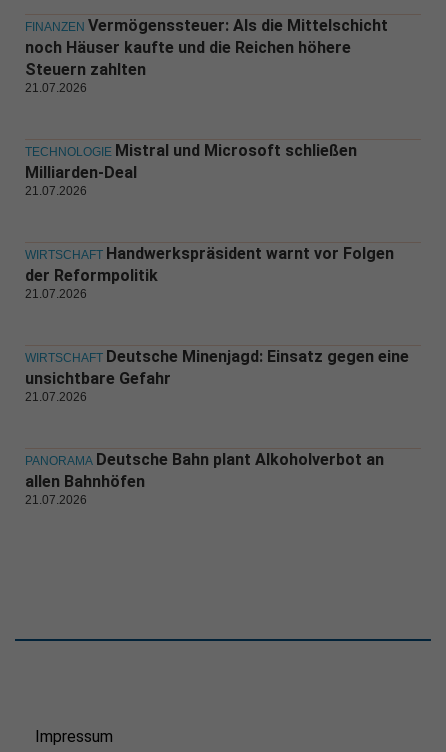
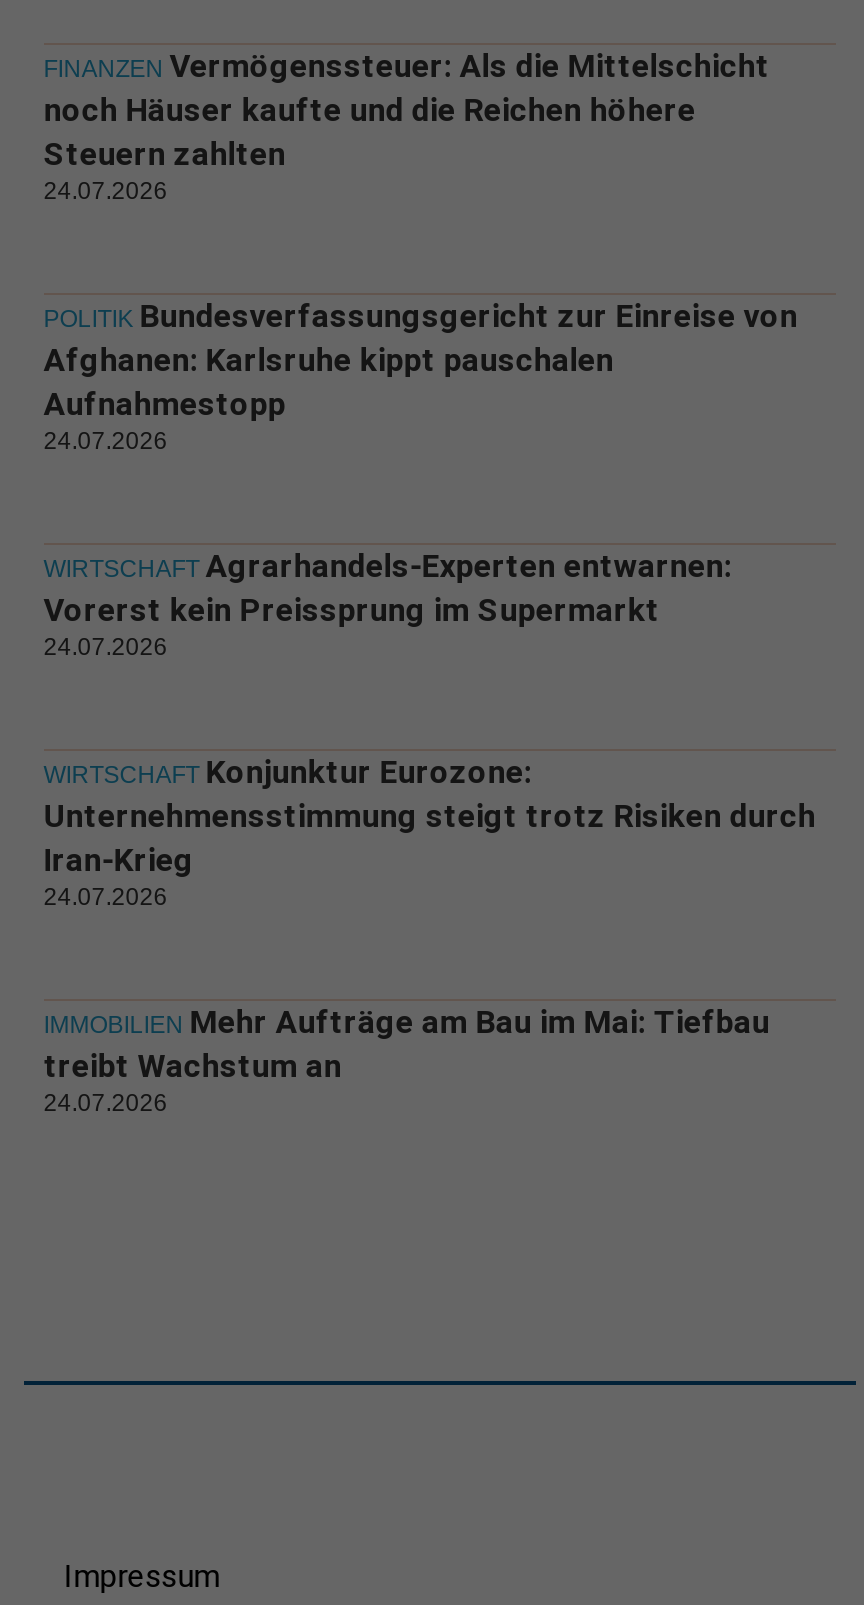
[25,81,87,95] 21.07.2026 -> [43,177,167,205] 24.07.2026
[25,141,357,198] TECHNOLOGIE Mistral und Microsoft schließen | Milliarden-Deal | 21.07.2026 -> [43,297,797,455] POLITIK Bundesverfassungsgericht zur Einreise von | Afghanen: Karlsruhe kippt pauschalen | Aufnahmestopp | 24.07.2026
[25,244,394,301] WIRTSCHAFT Handwerkspräsident warnt vor Folgen | der Reformpolitik | 21.07.2026 -> [43,547,731,661] WIRTSCHAFT Agrarhandels-Experten entwarnen: | Vorerst kein Preissprung im Supermarkt | 24.07.2026
[25,347,409,404] WIRTSCHAFT Deutsche Minenjagd: Einsatz gegen eine | unsichtbare Gefahr | 21.07.2026 -> [43,753,815,911] WIRTSCHAFT Konjunktur Eurozone: | Unternehmensstimmung steigt trotz Risiken durch | Iran-Krieg | 24.07.2026
[25,450,384,507] PANORAMA Deutsche Bahn plant Alkoholverbot an | allen Bahnhöfen | 21.07.2026 -> [43,1003,769,1117] IMMOBILIEN Mehr Aufträge am Bau im Mai: Tiefbau | treibt Wachstum an | 24.07.2026

